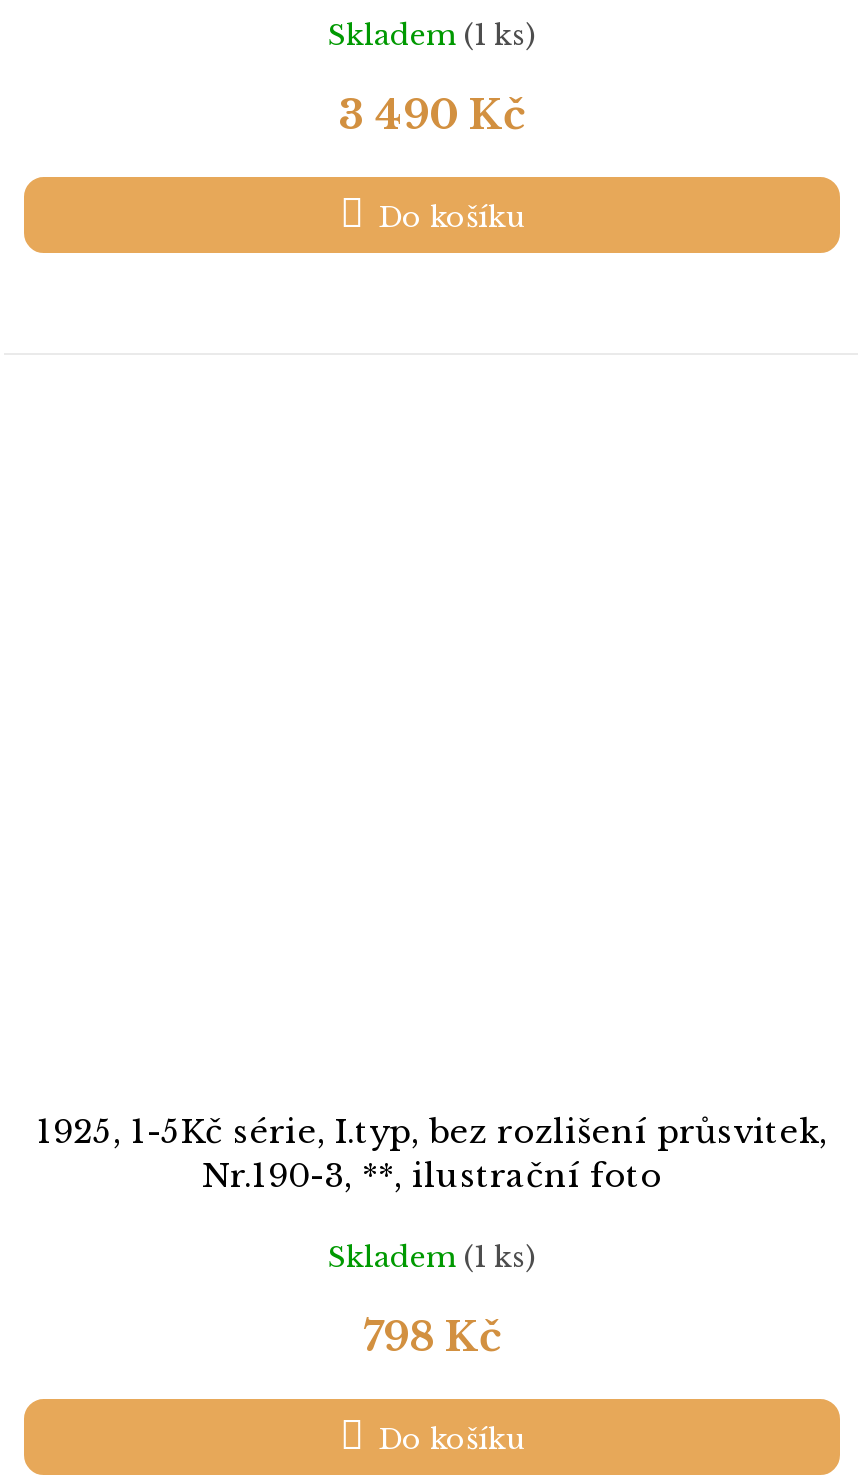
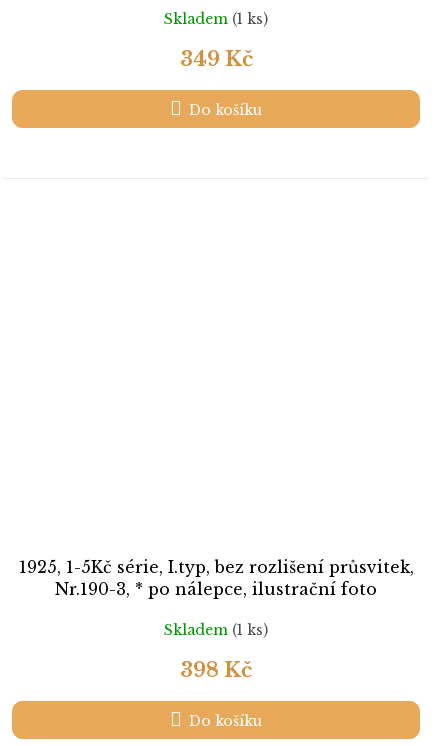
[339,92,525,140] 3 490 Kč -> [179,47,252,71] 349 Kč
[202,1155,662,1195] Nr.190-3, **, ilustrační foto -> [55,579,377,599] Nr.190-3, * po nálepce, ilustrační foto
[363,1313,501,1361] 798 Kč -> [180,658,252,682] 398 Kč

